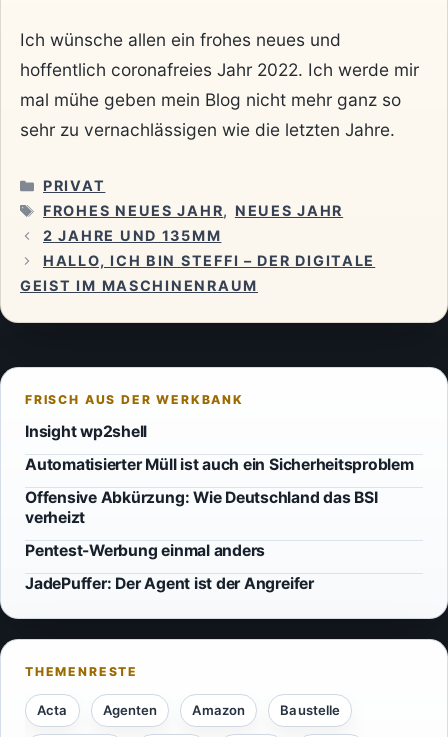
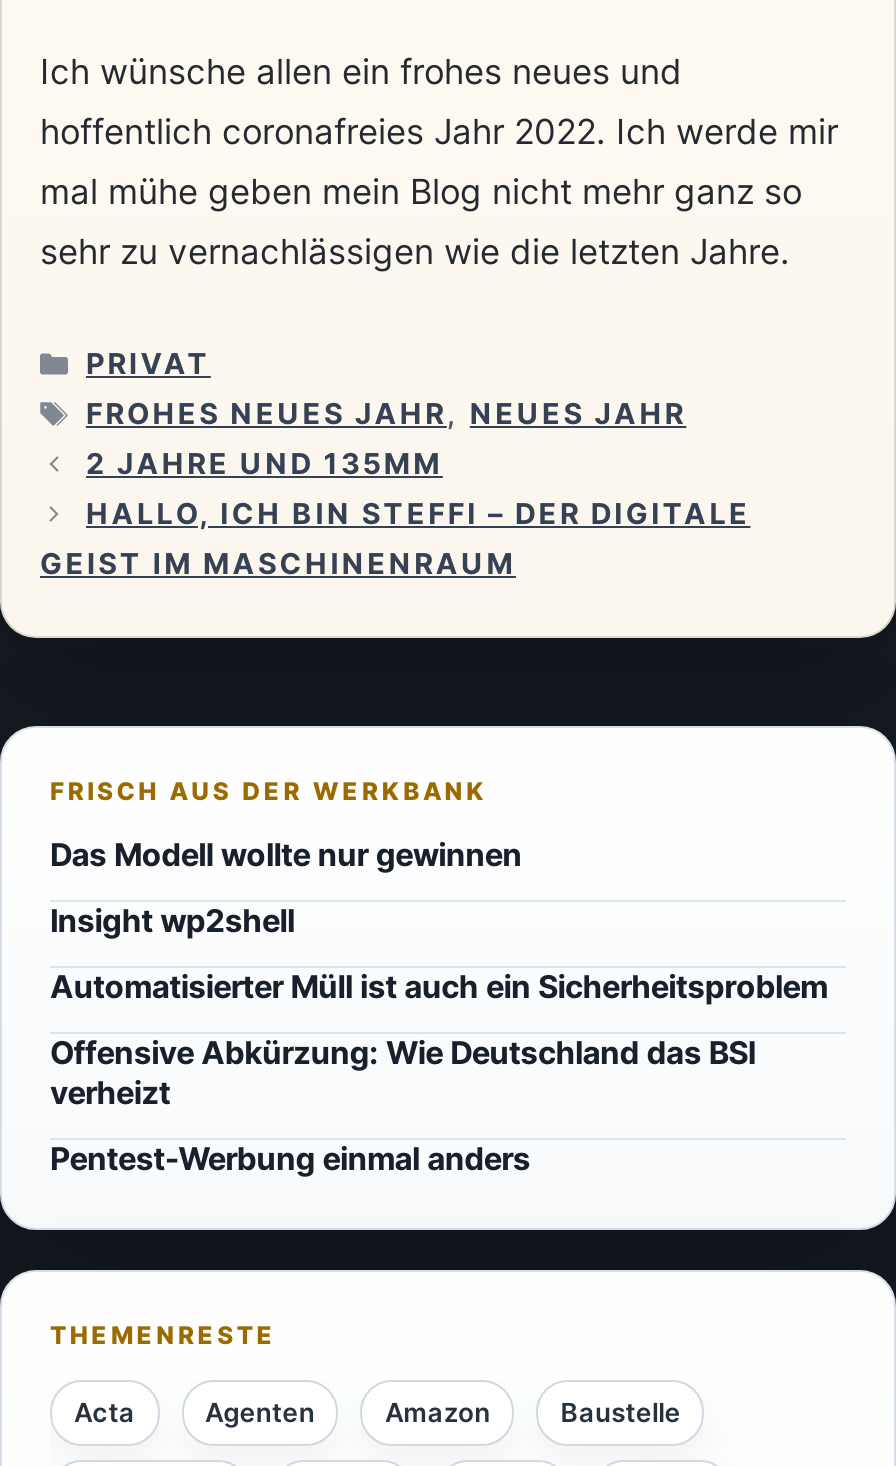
none -> [50,837,522,875] Das Modell wollte nur gewinnen
moved [25,422,414,560] -> [50,903,828,1179]: Insight wp2shell | Automatisierter Müll ist auch ein Sicherheitsproblem | Offensive Abkürzung: Wie Deutschland das BSI | verheizt | Pentest-Werbung einmal anders
[25,574,314,593] JadePuffer: Der Agent ist der Angreifer -> none

